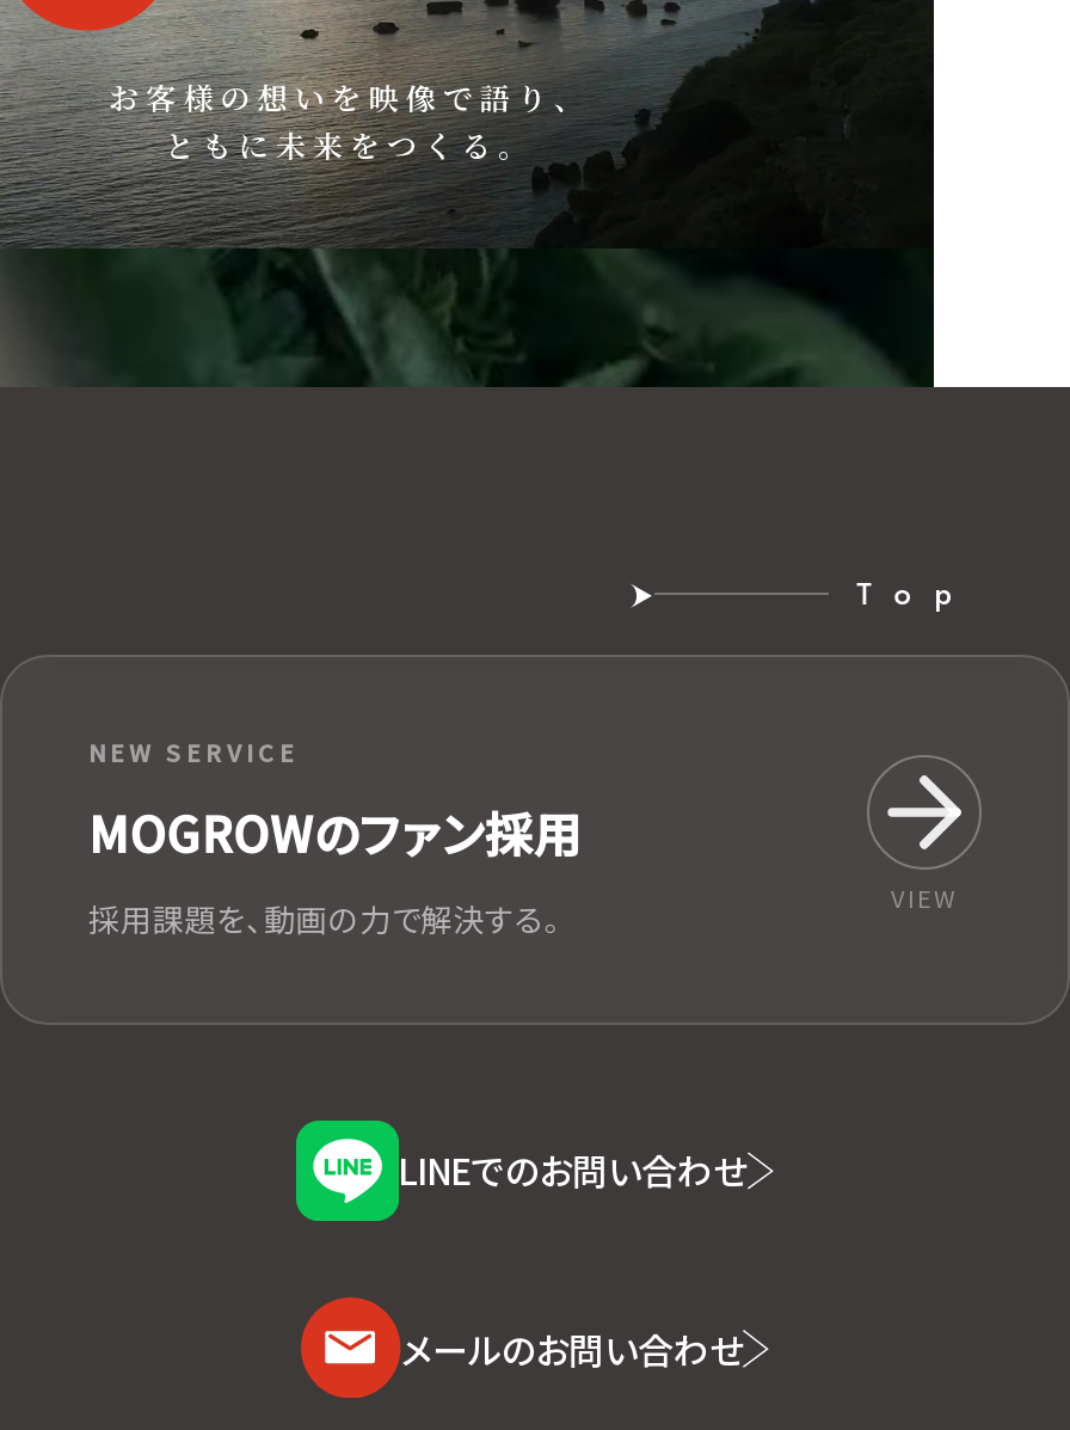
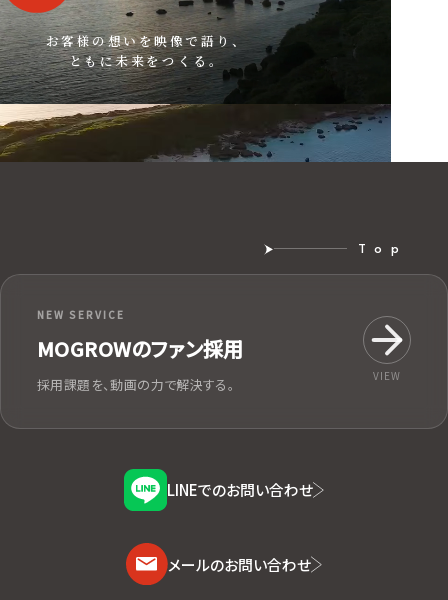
[7,248,936,387] [image] -> [3,103,392,162] [image]

